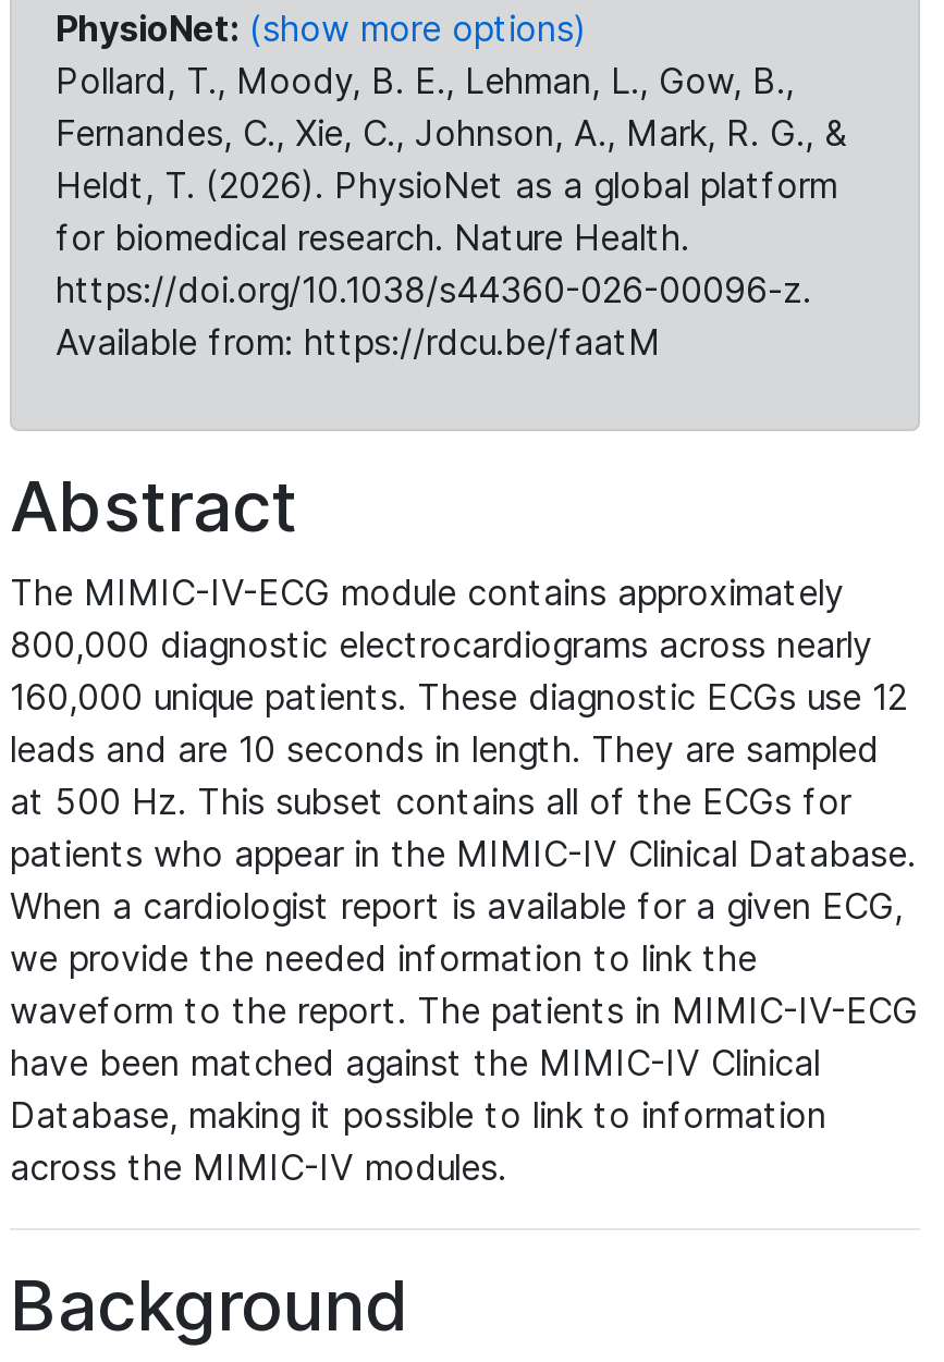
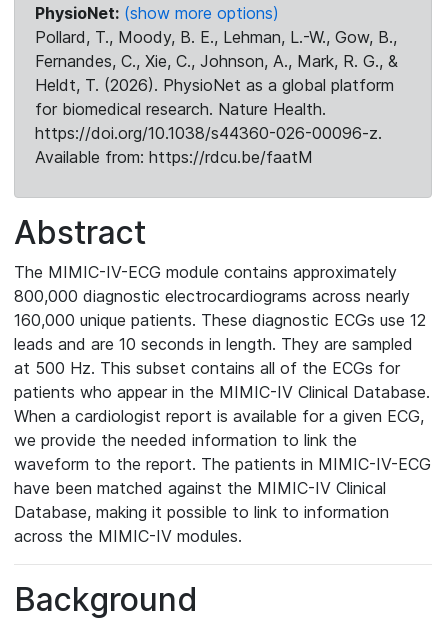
[56,59,794,102] Pollard, T., Moody, B. E., Lehman, L., Gow, B., -> [35,27,397,47] Pollard, T., Moody, B. E., Lehman, L.-W., Gow, B.,

